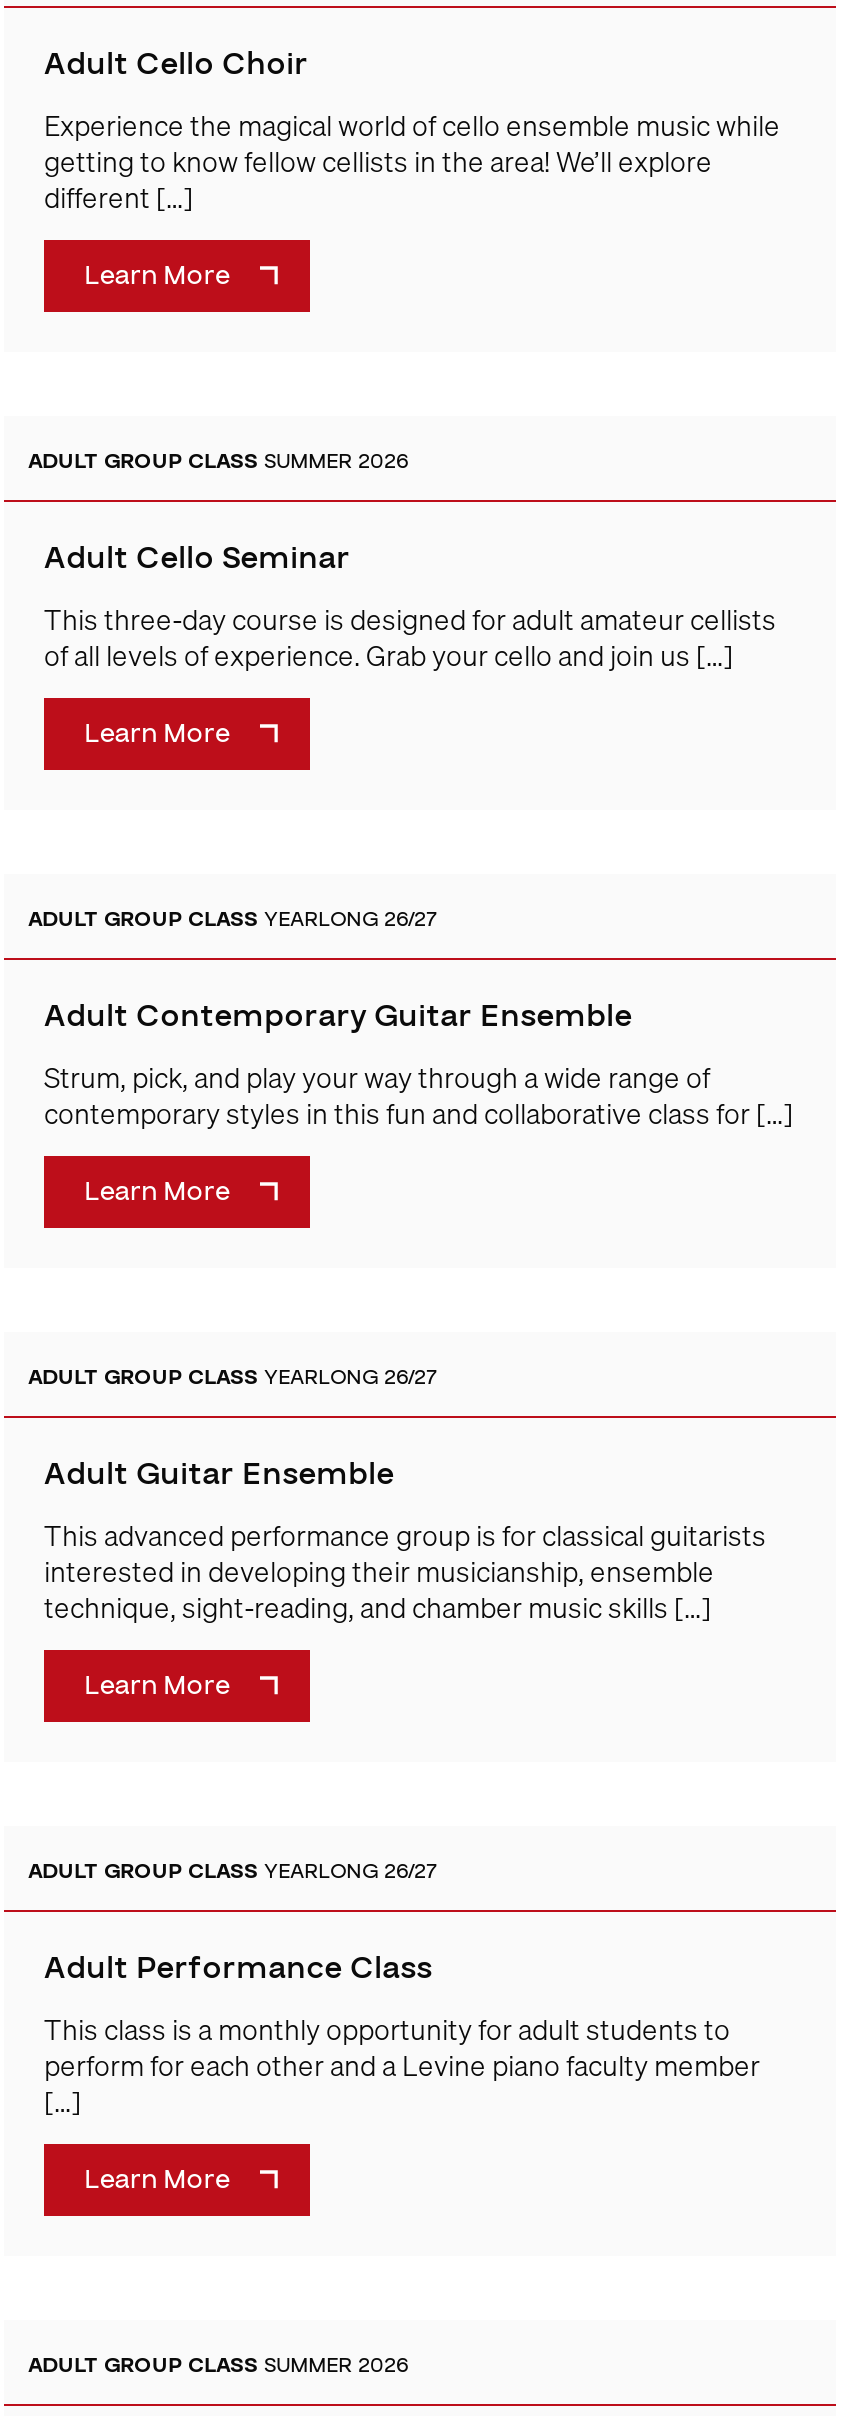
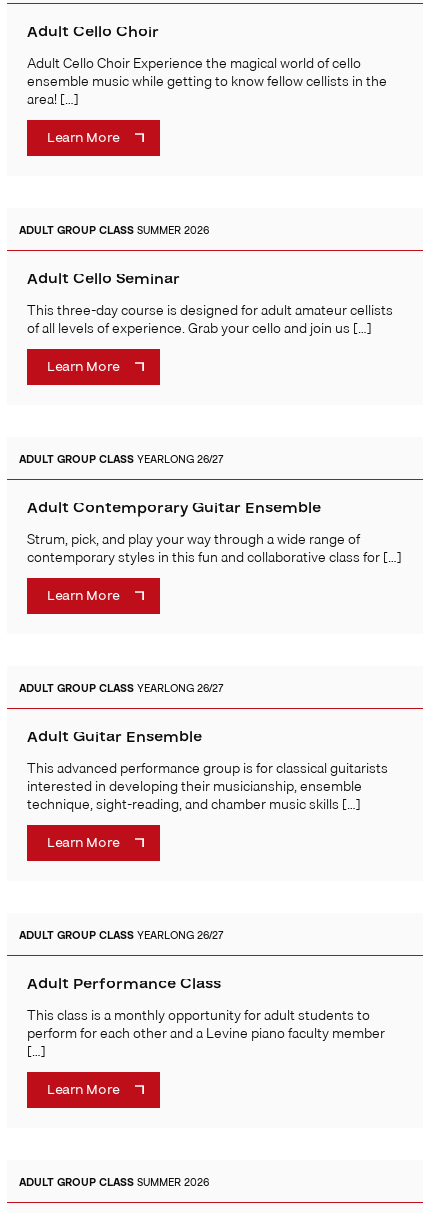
[44,103,780,219] Experience the magical world of cello ensemble music while | getting to know fellow cellists in the area! We’ll explore | different […] -> [27,52,387,110] Adult Cello Choir Experience the magical world of cello | ensemble music while getting to know fellow cellists in the | area! […]

